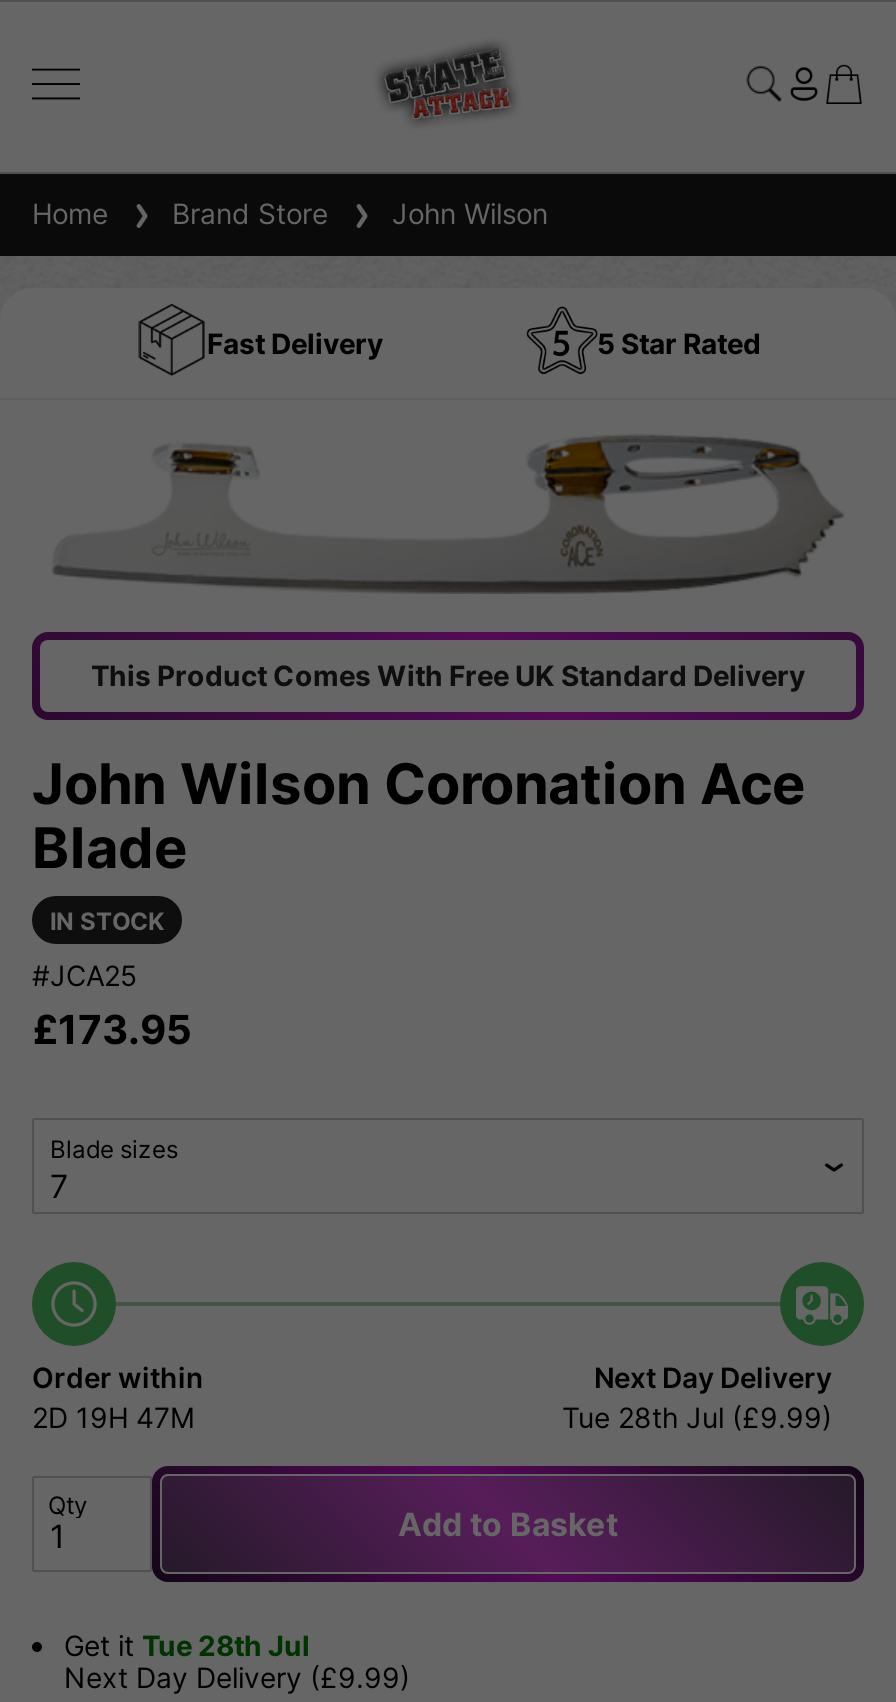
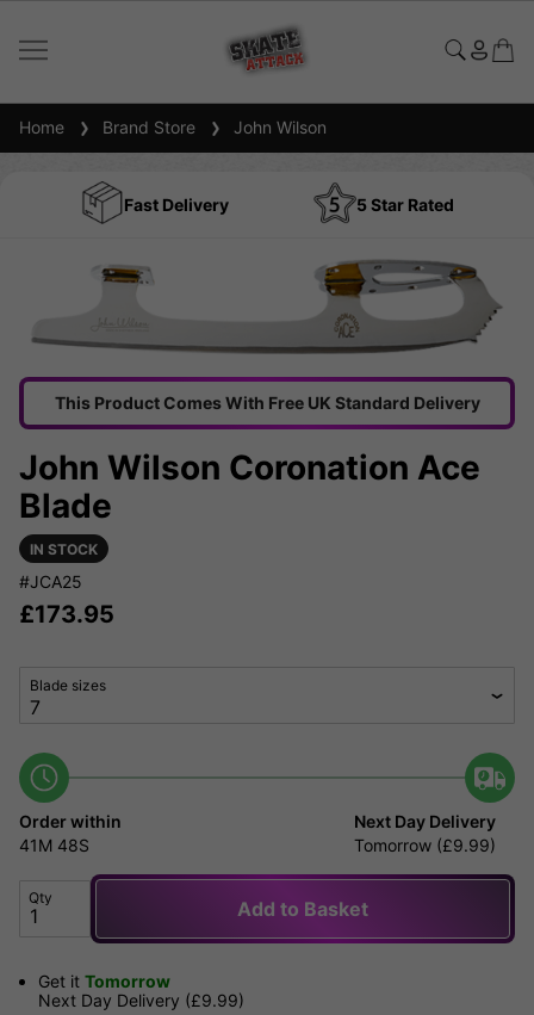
[32,1400,194,1434] 2D 19H 47M -> [19,835,89,855] 41M 48S
[562,1400,832,1434] Tue 28th Jul (£9.99) -> [354,835,496,855] Tomorrow (£9.99)
[64,1628,310,1662] Get it Tue 28th Jul -> [38,971,170,991] Get it Tomorrow

